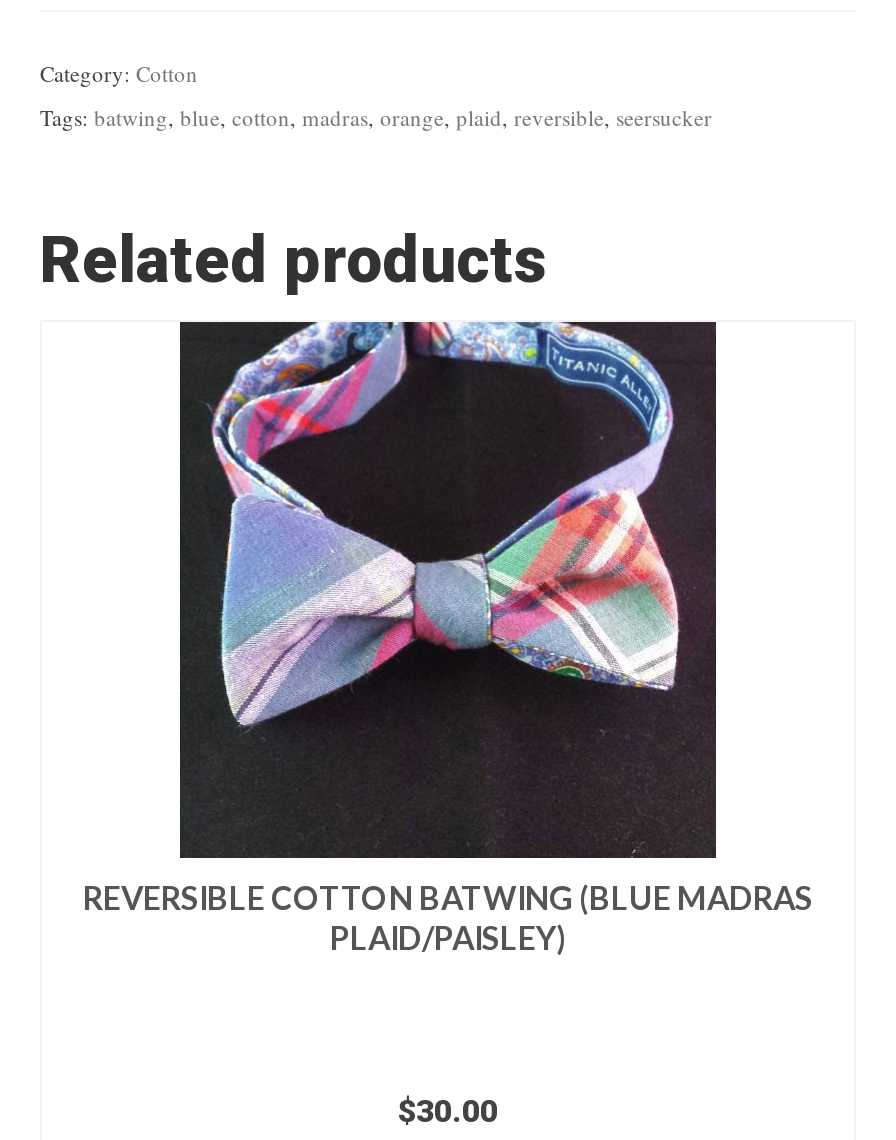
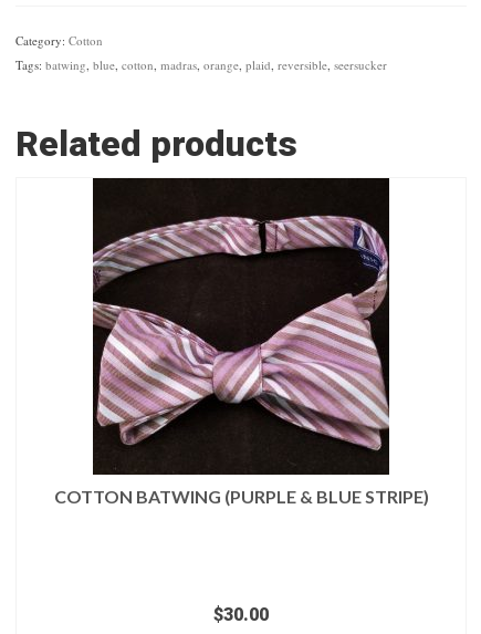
[83,320,813,957] [image] | REVERSIBLE COTTON BATWING (BLUE MADRAS | PLAID/PAISLEY) -> [54,177,428,507] [image] | COTTON BATWING (PURPLE & BLUE STRIPE)

